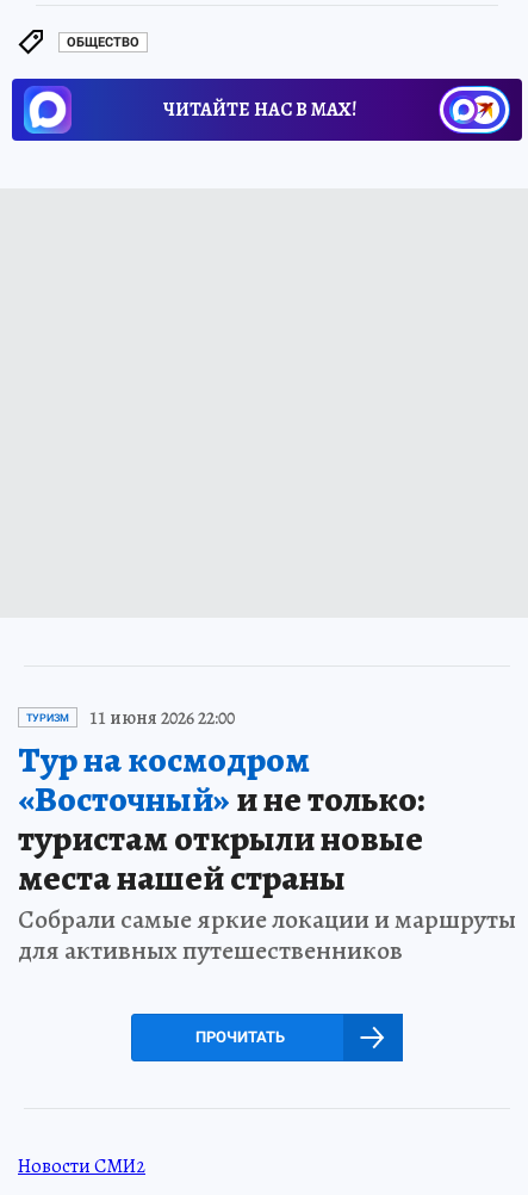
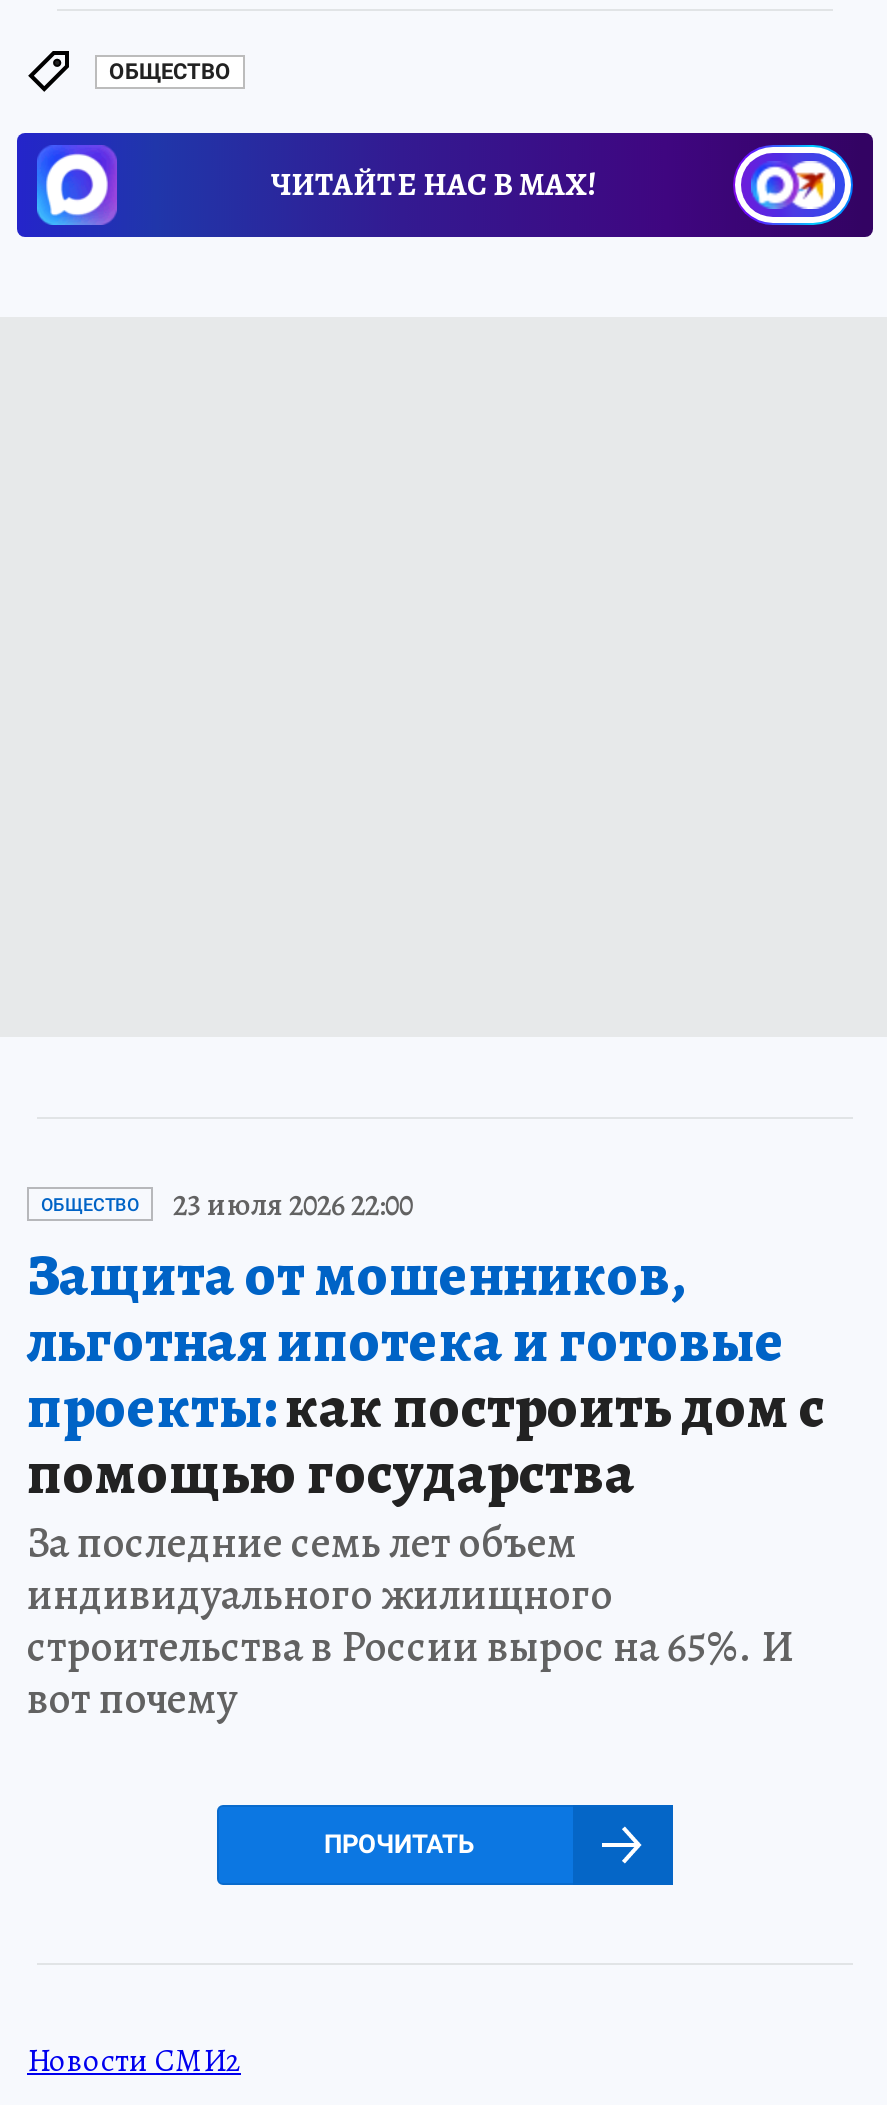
[18,704,516,968] ТУРИЗМ | 11 июня 2026 22:00 | Тур на космодром | «Восточный»и не только: | туристам открыли новые | места нашей страны | Собрали самые яркие локации и маршруты | для активных путешественников -> [27,1182,825,1728] ОБЩЕСТВО | 23 июля 2026 22:00 | Защита от мошенников, | льготная ипотека и готовые | проекты:как построить дом с | помощью государства | За последние семь лет объем | индивидуального жилищного | строительства в России вырос на 65%. И | вот почему

